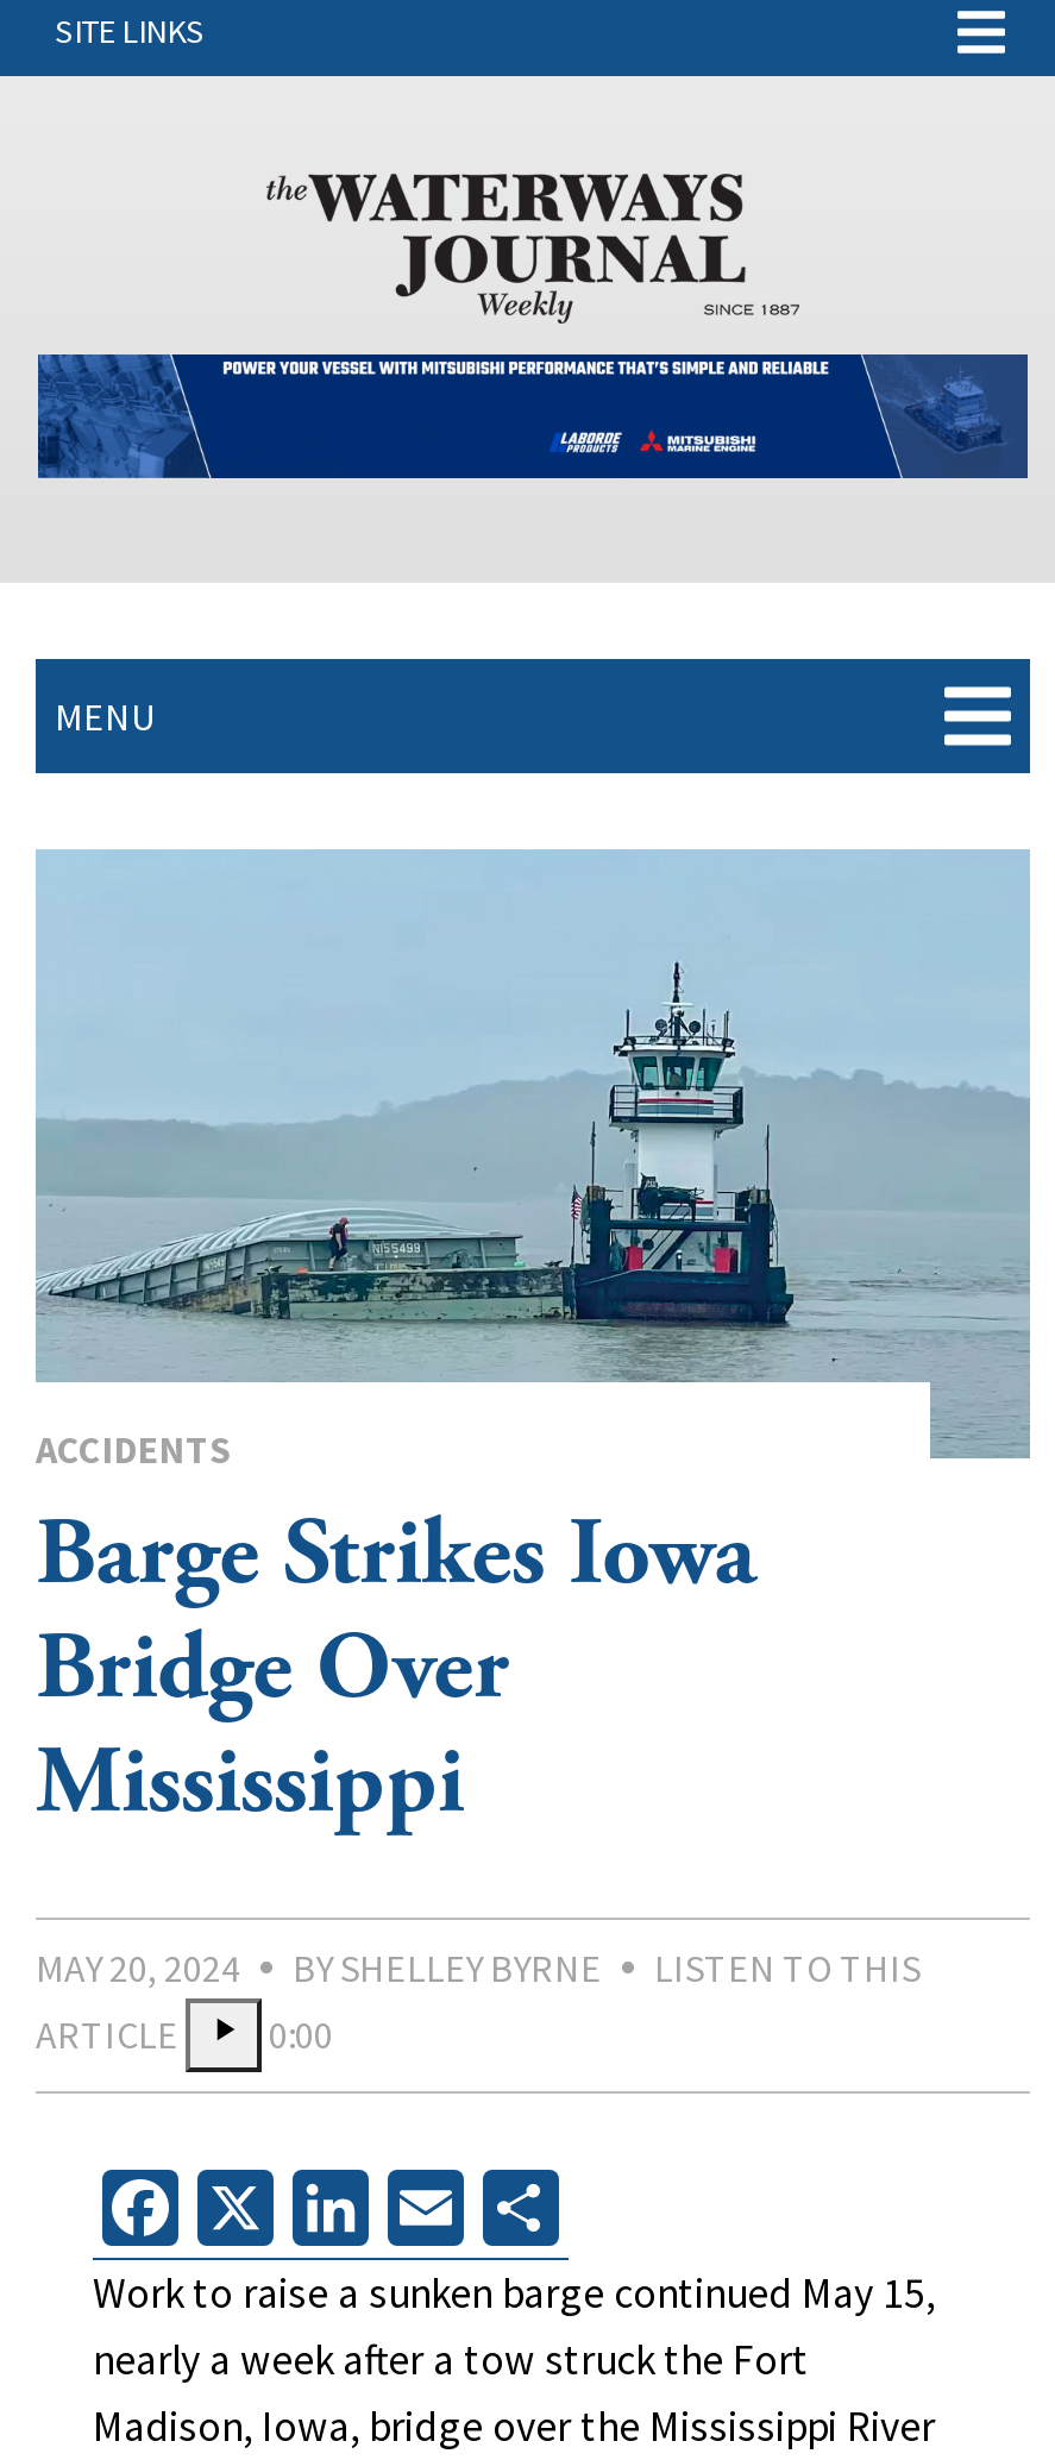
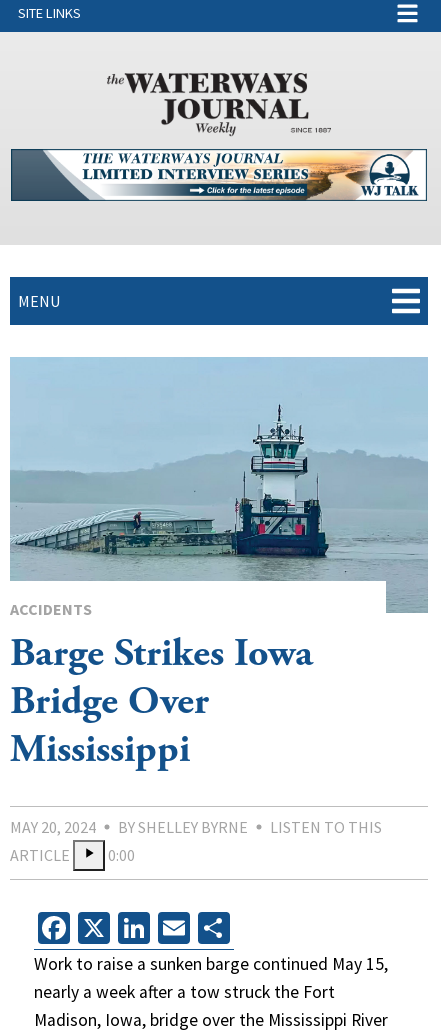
[38,354,1028,478] [image] -> [11,149,426,202] [image]

